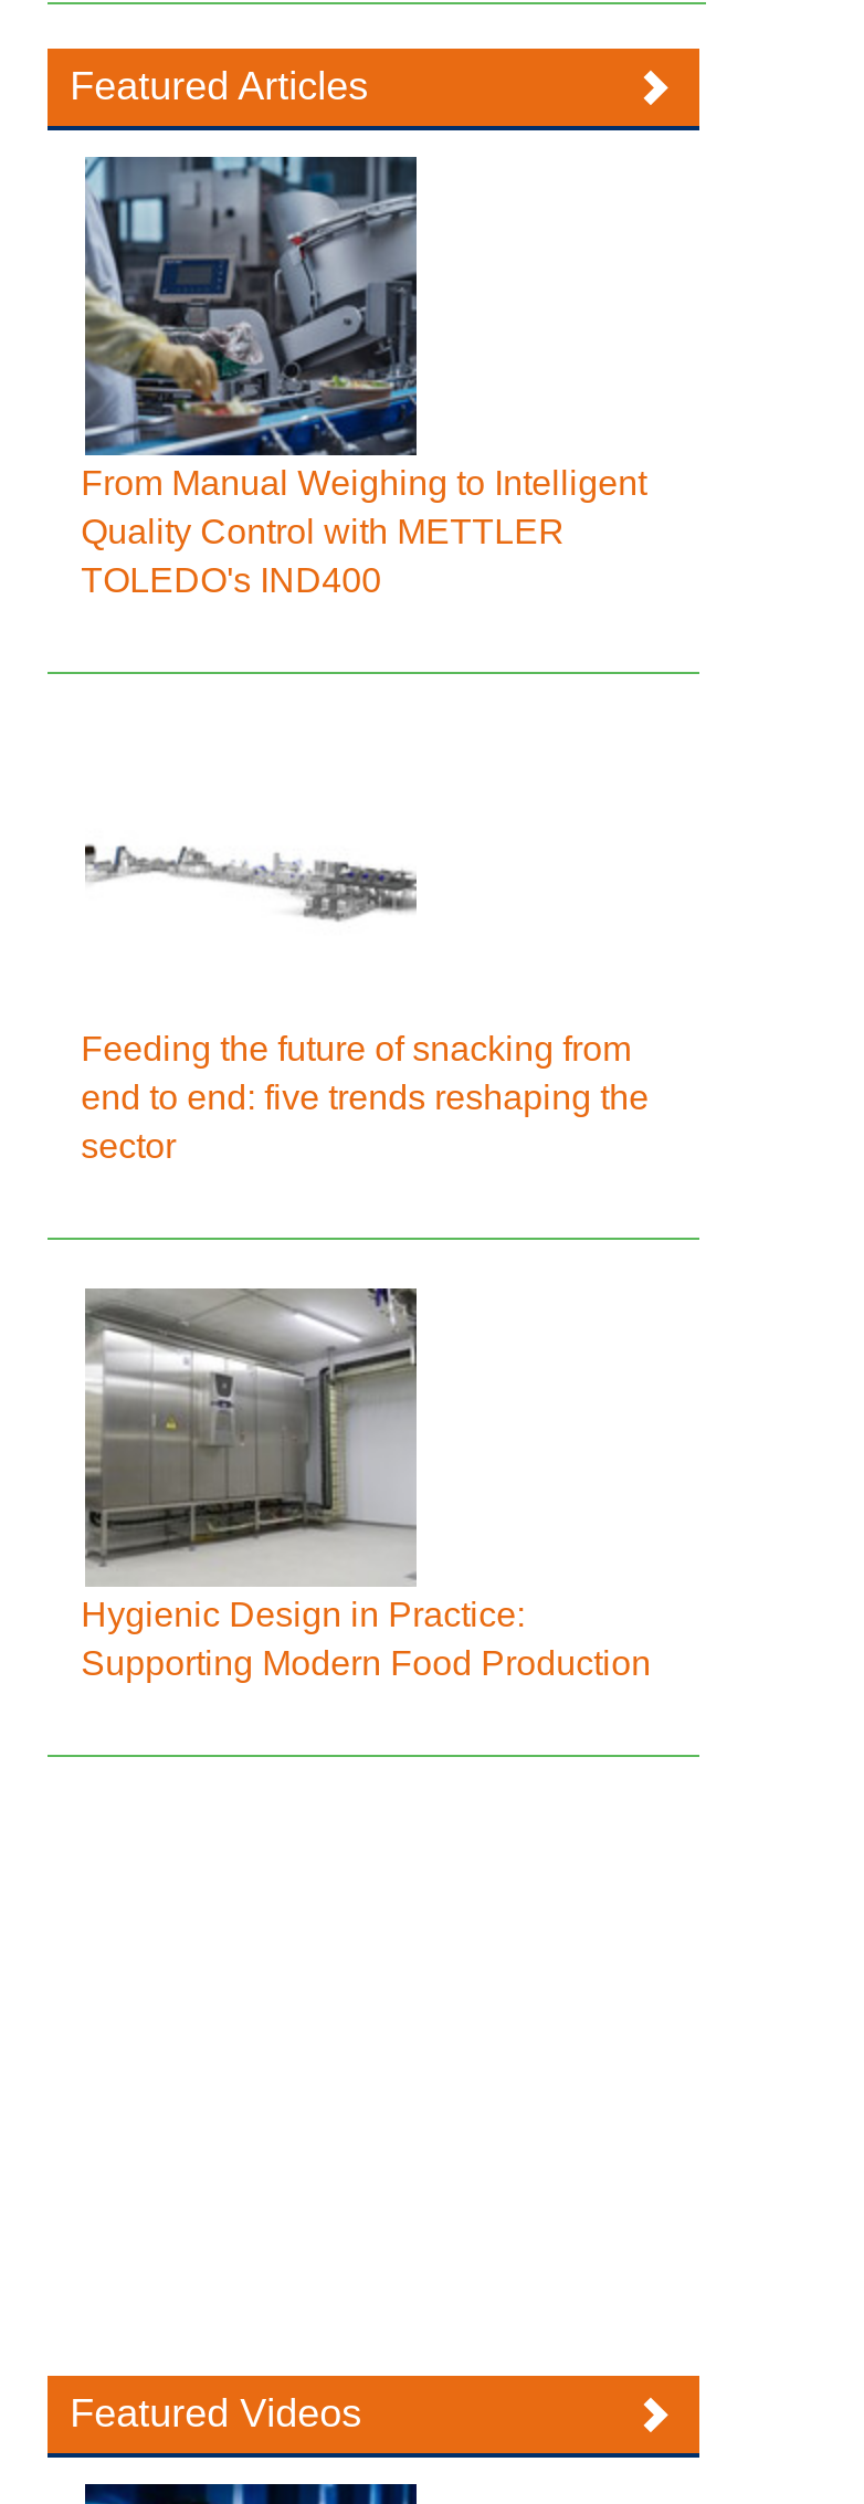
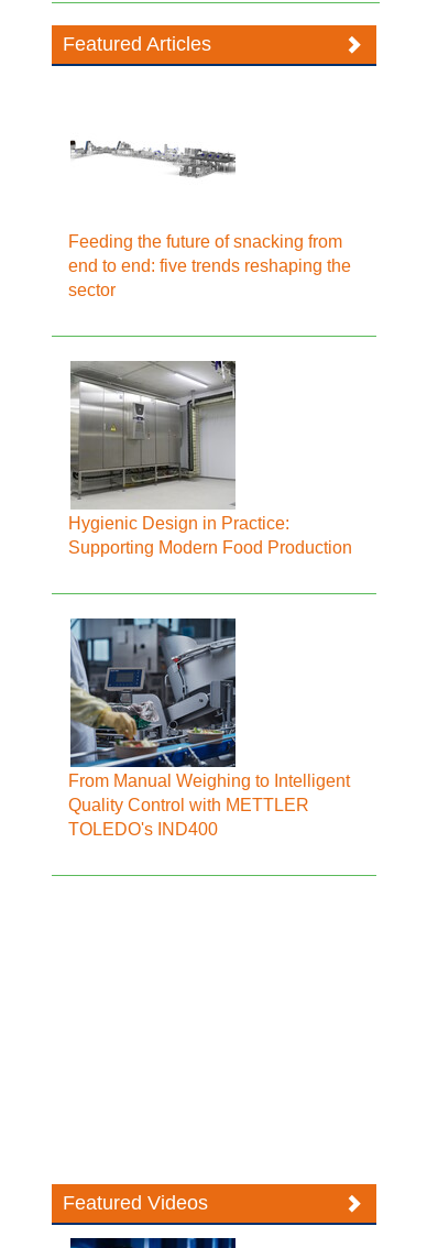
moved [81,155,647,599] -> [68,617,350,839]: [image] | From Manual Weighing to Intelligent | Quality Control with METTLER | TOLEDO's IND400
moved [213,851,419,924] -> [134,143,237,179]: [image]
moved [81,1030,651,1682] -> [68,232,352,557]: [image] | Feeding the future of snacking from | end to end: five trends reshaping the | sector | Hygienic Design in Practice: | Supporting Modern Food Production

